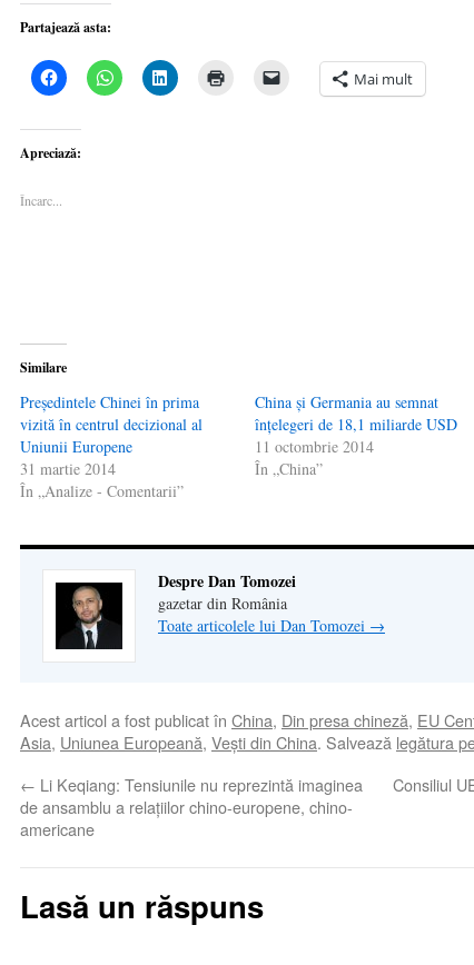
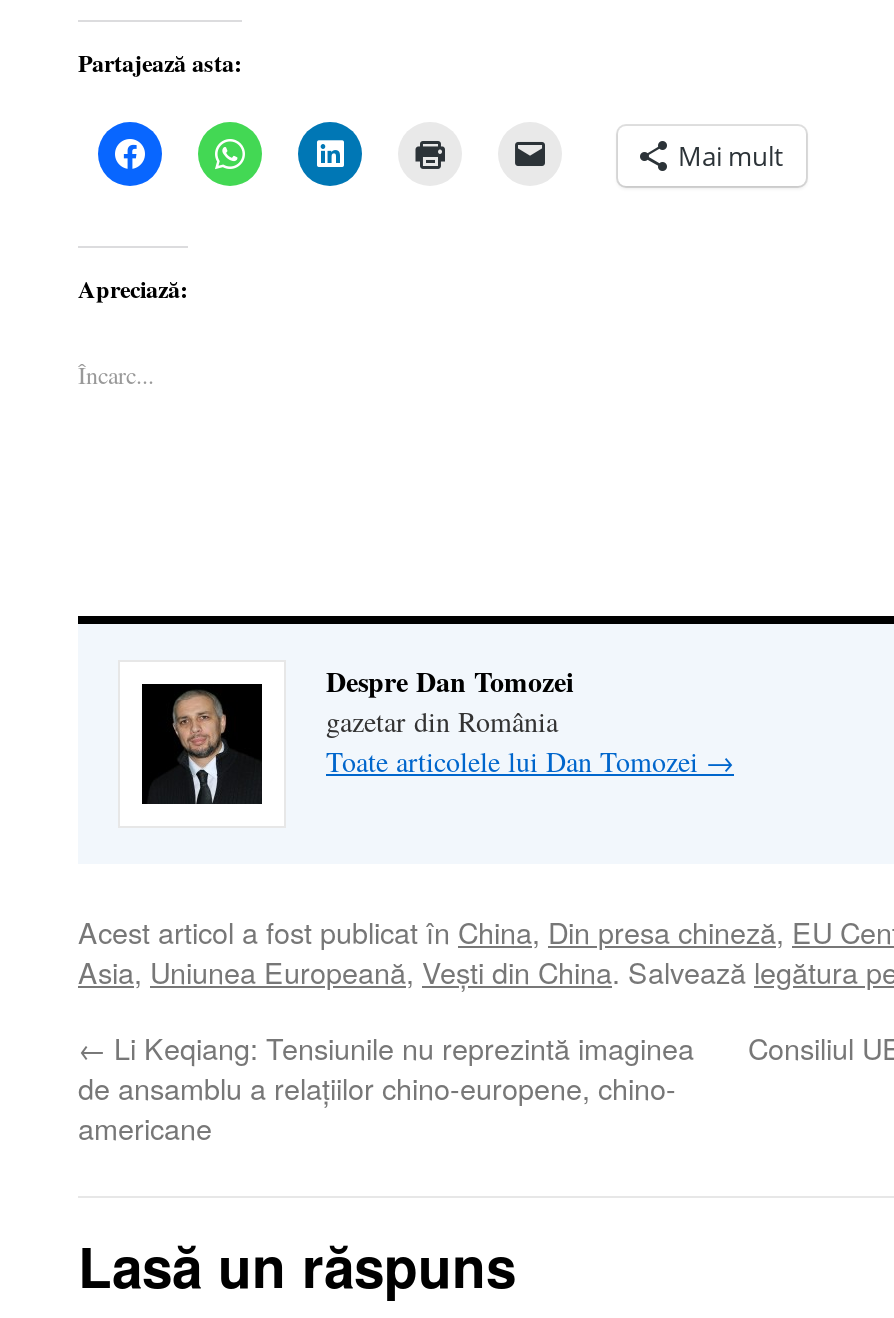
[20,358,203,501] Similare | Președintele Chinei în prima | vizită în centrul decizional al | Uniunii Europene | 31 martie 2014 | În „Analize - Comentarii” -> none
[255,391,458,479] China și Germania au semnat | înțelegeri de 18,1 miliarde USD | 11 octombrie 2014 | În „China” -> none

